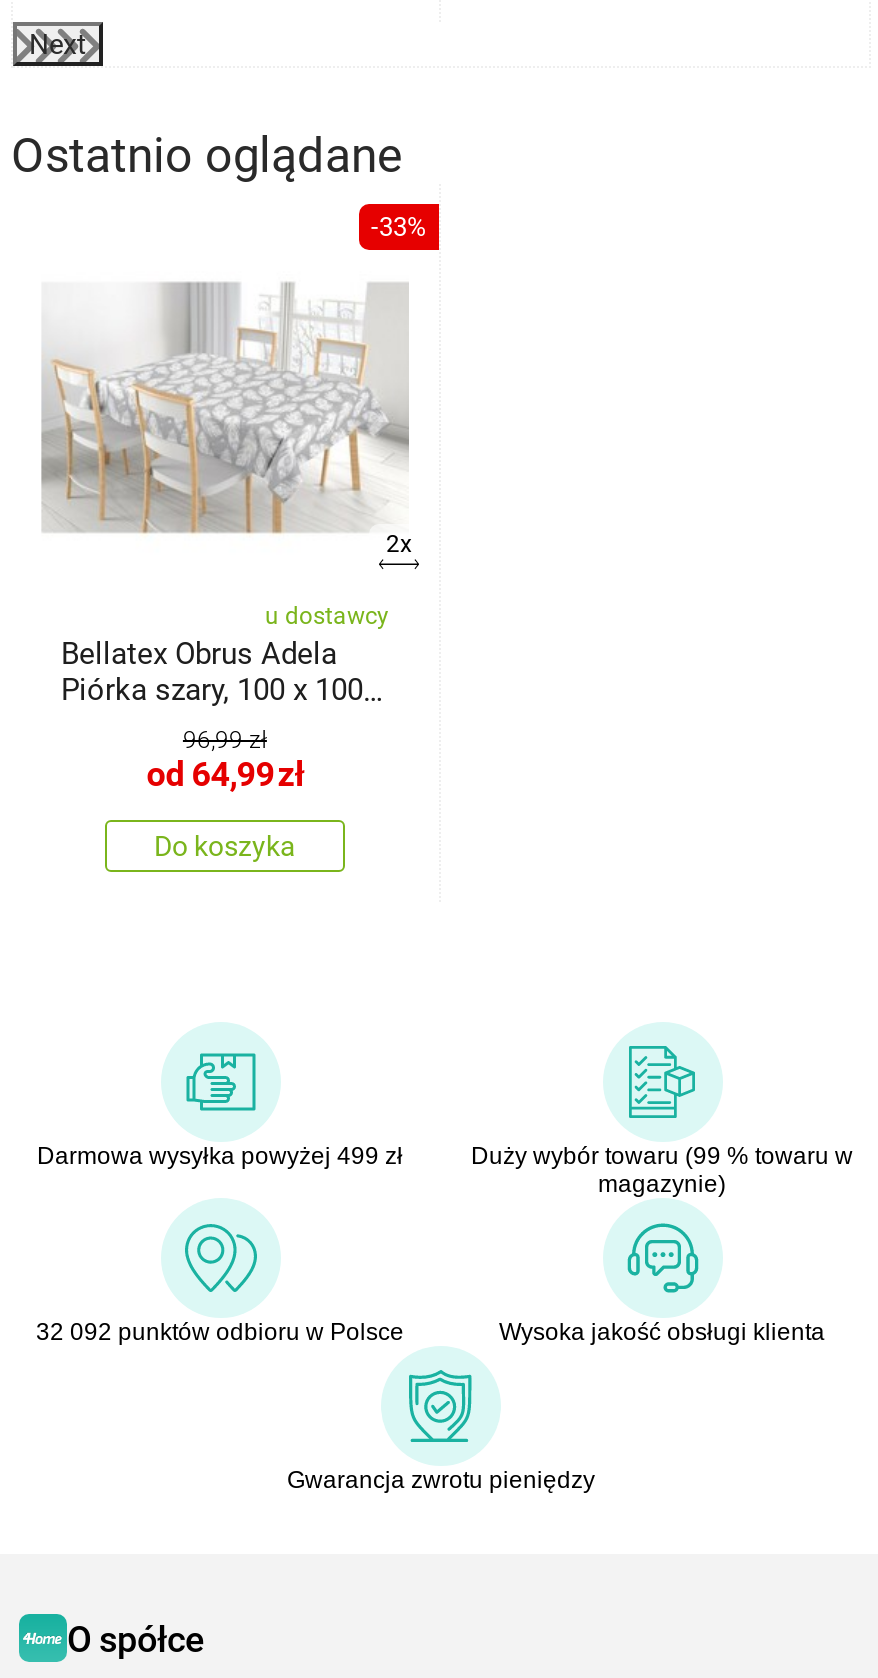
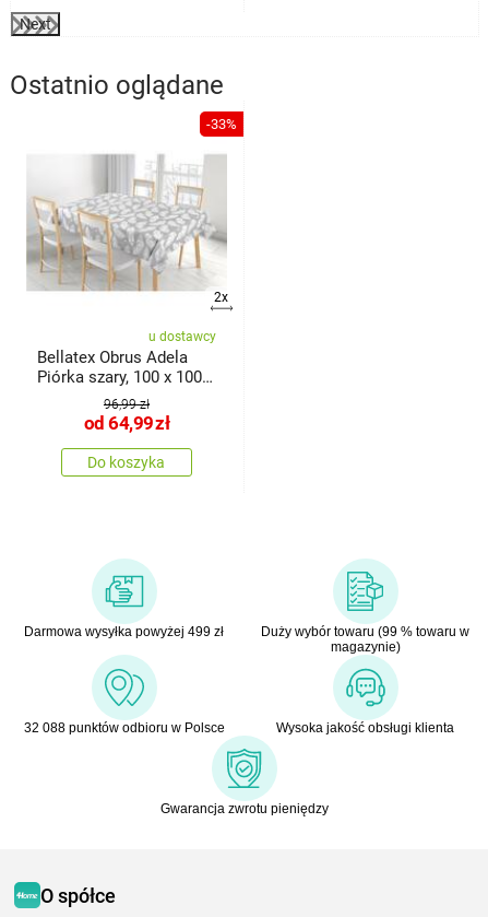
[36,1319,404,1347] 32 092 punktów odbioru w Polsce -> [23,721,224,736] 32 088 punktów odbioru w Polsce

